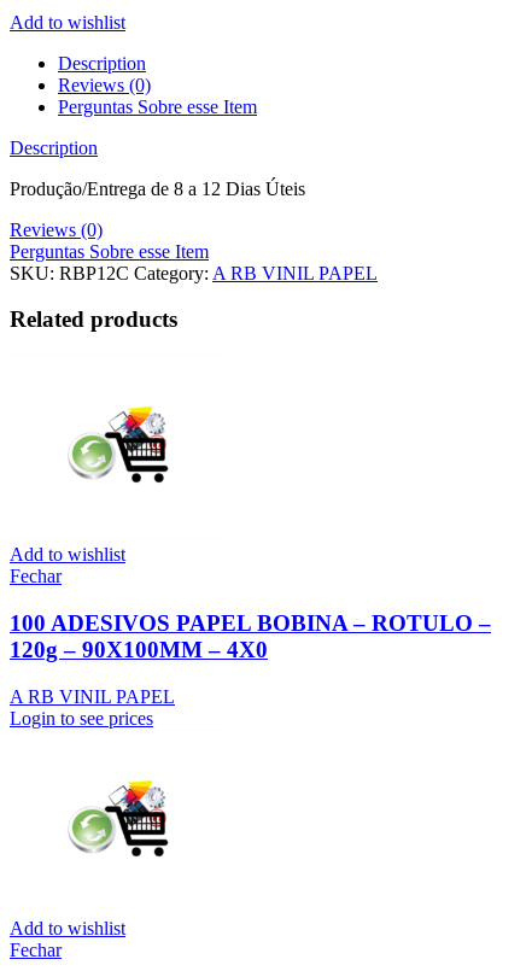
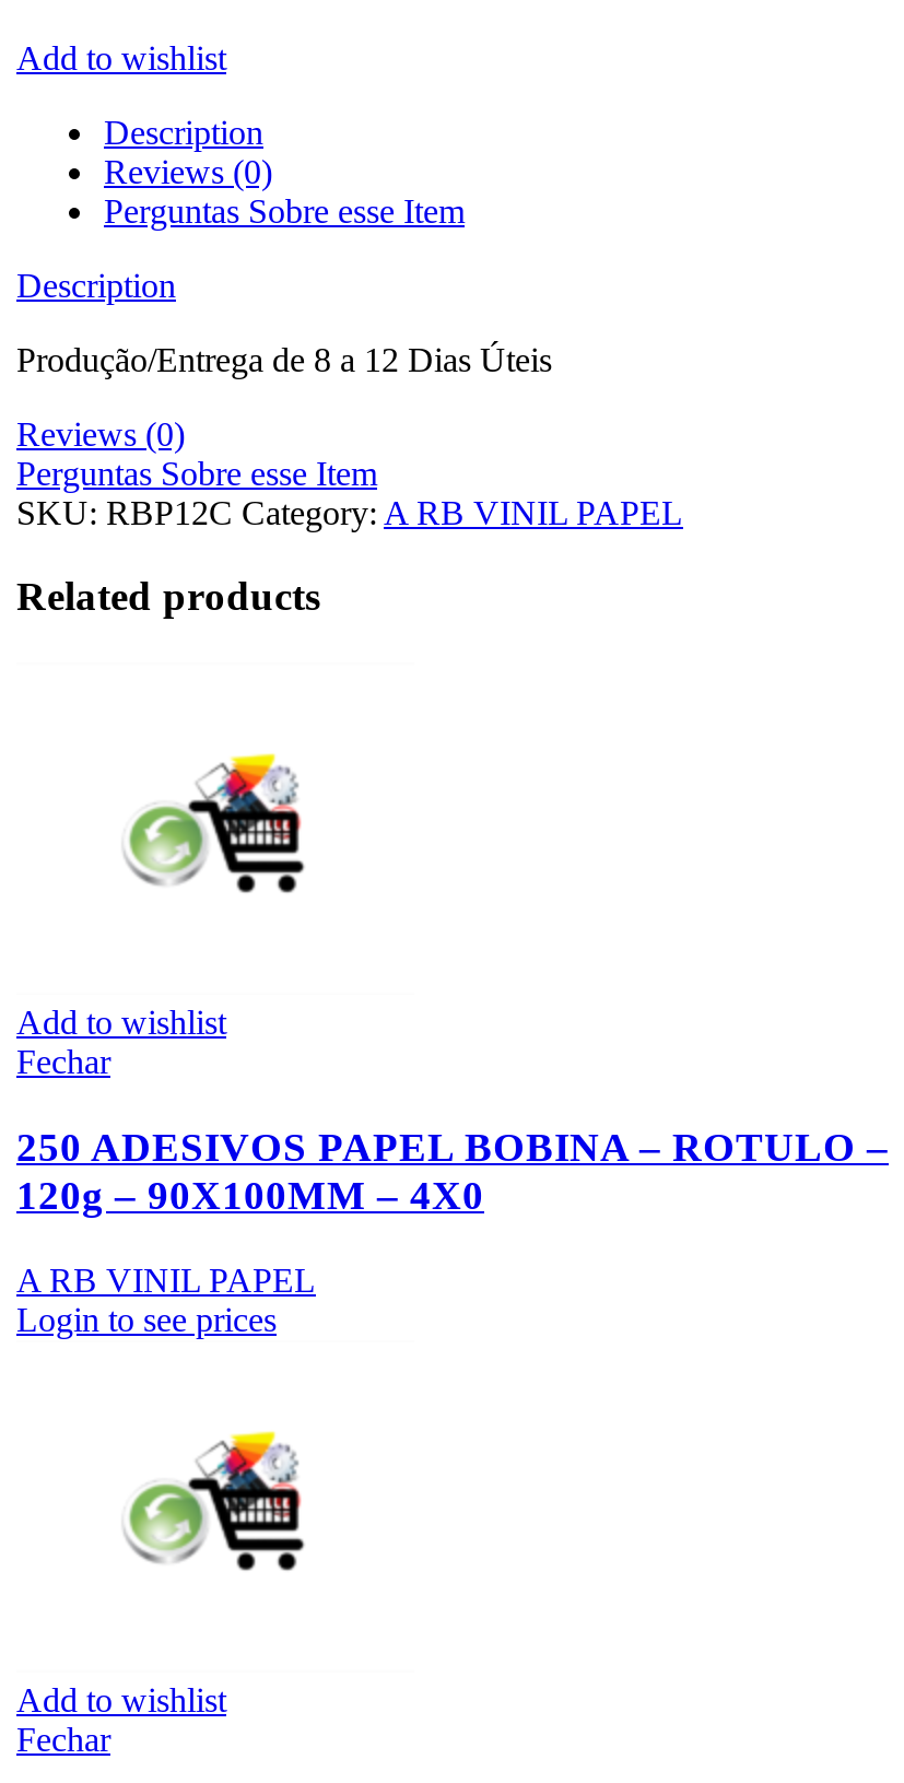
[10,610,491,636] 100 ADESIVOS PAPEL BOBINA – ROTULO – -> [16,1124,889,1169] 250 ADESIVOS PAPEL BOBINA – ROTULO –

